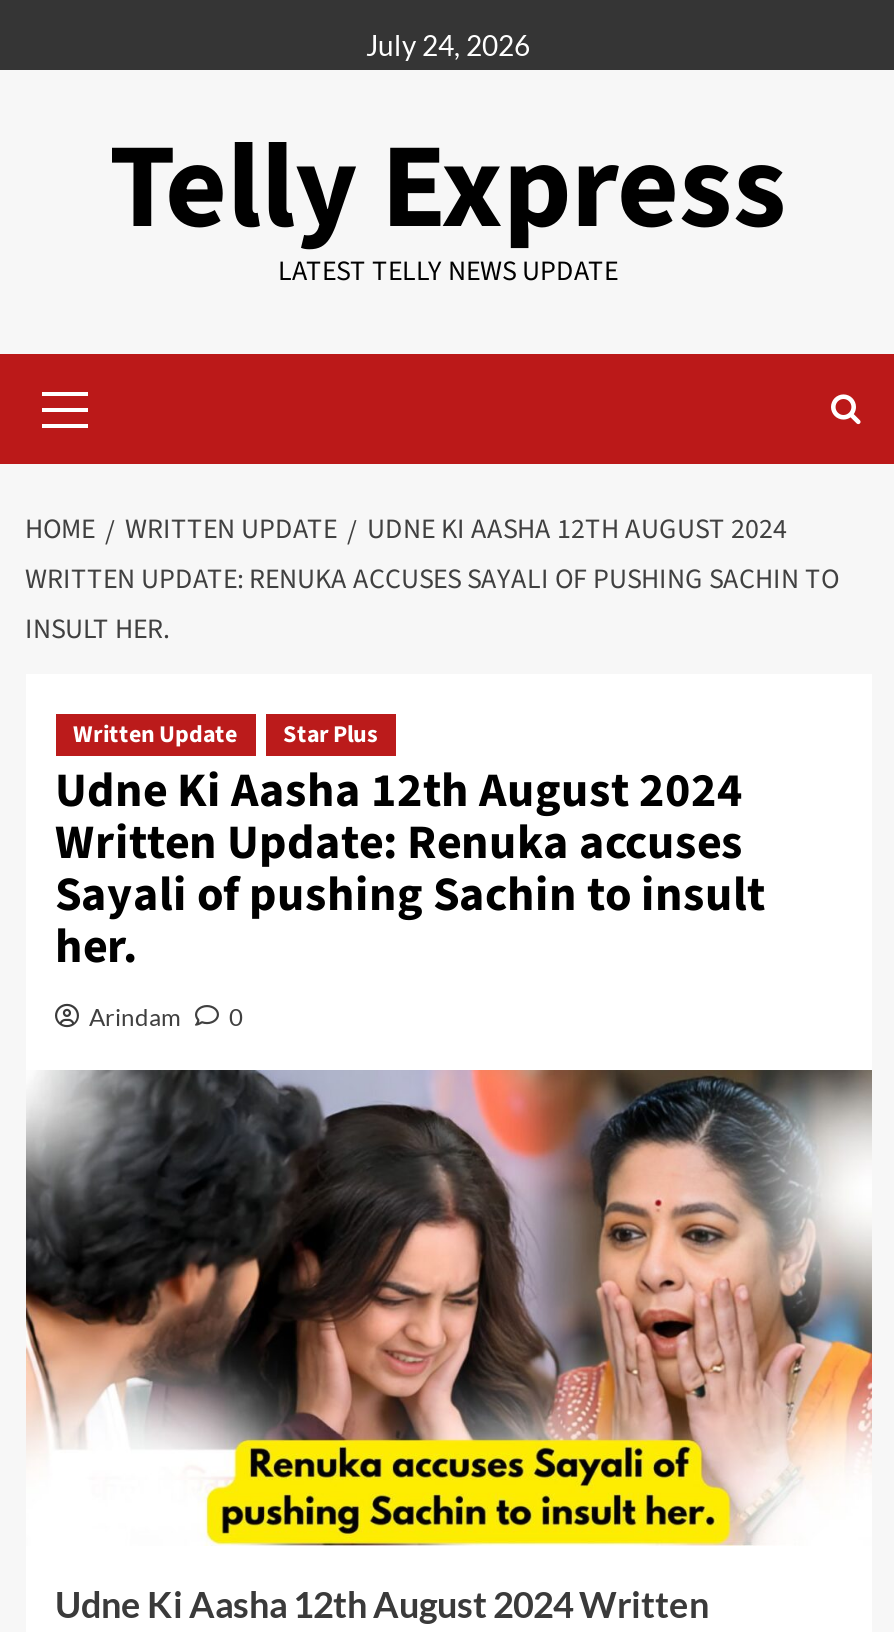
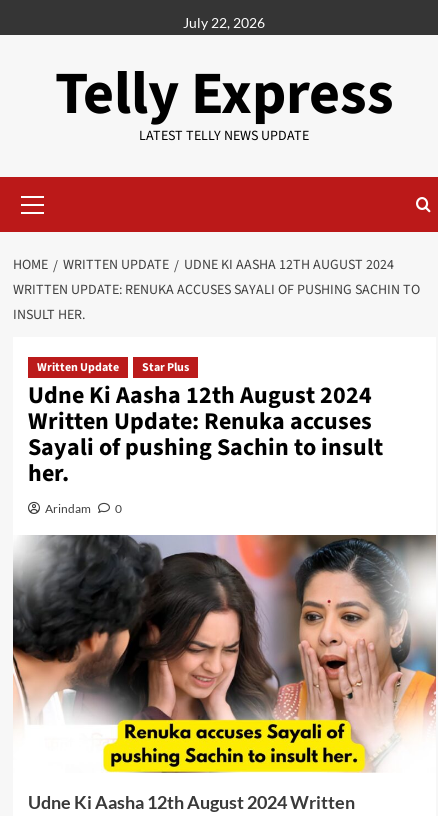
[366,28,530,62] July 24, 2026 -> [183,14,265,31] July 22, 2026

